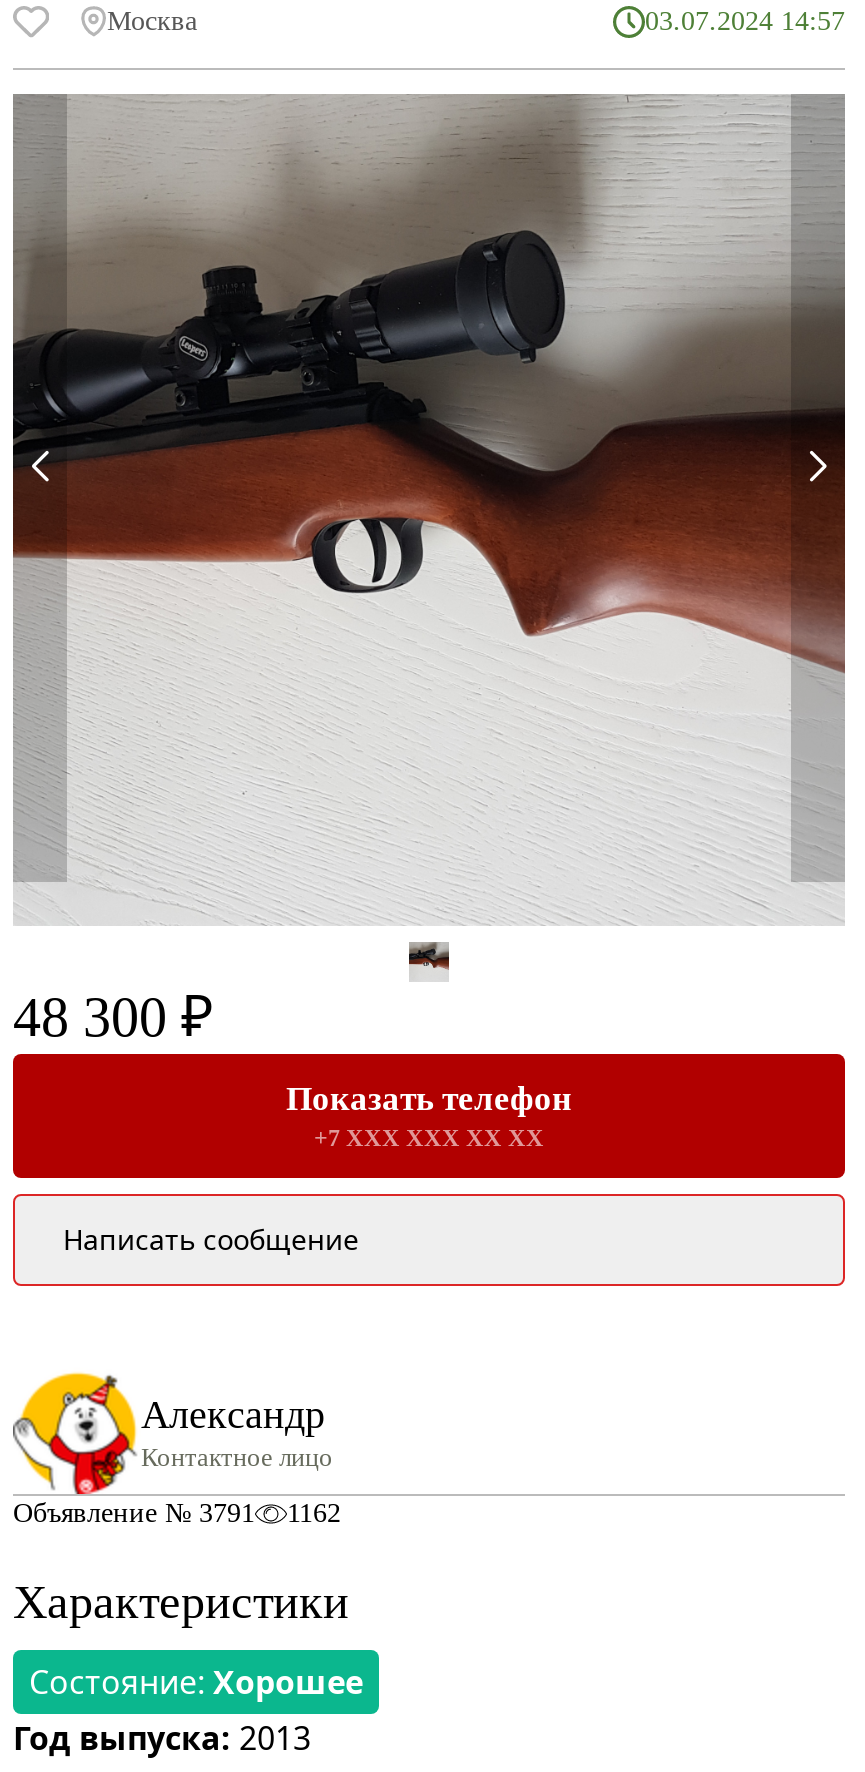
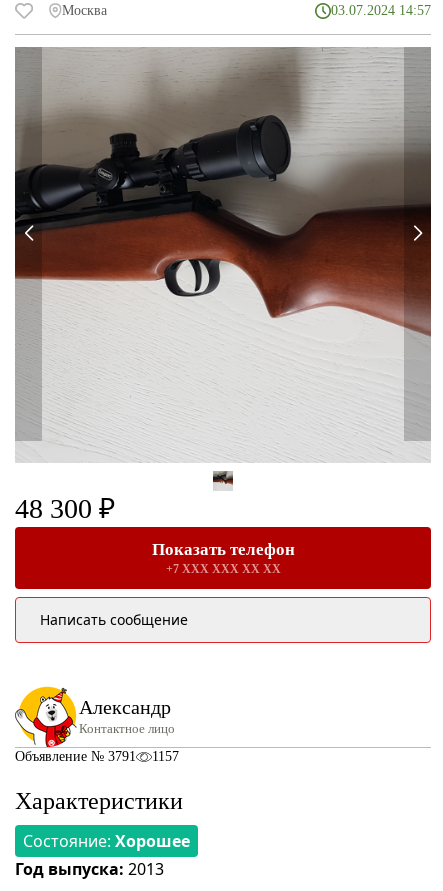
[13,1498,341,1528] Объявление № 3791 1162 -> [15,749,179,764] Объявление № 3791 1157

